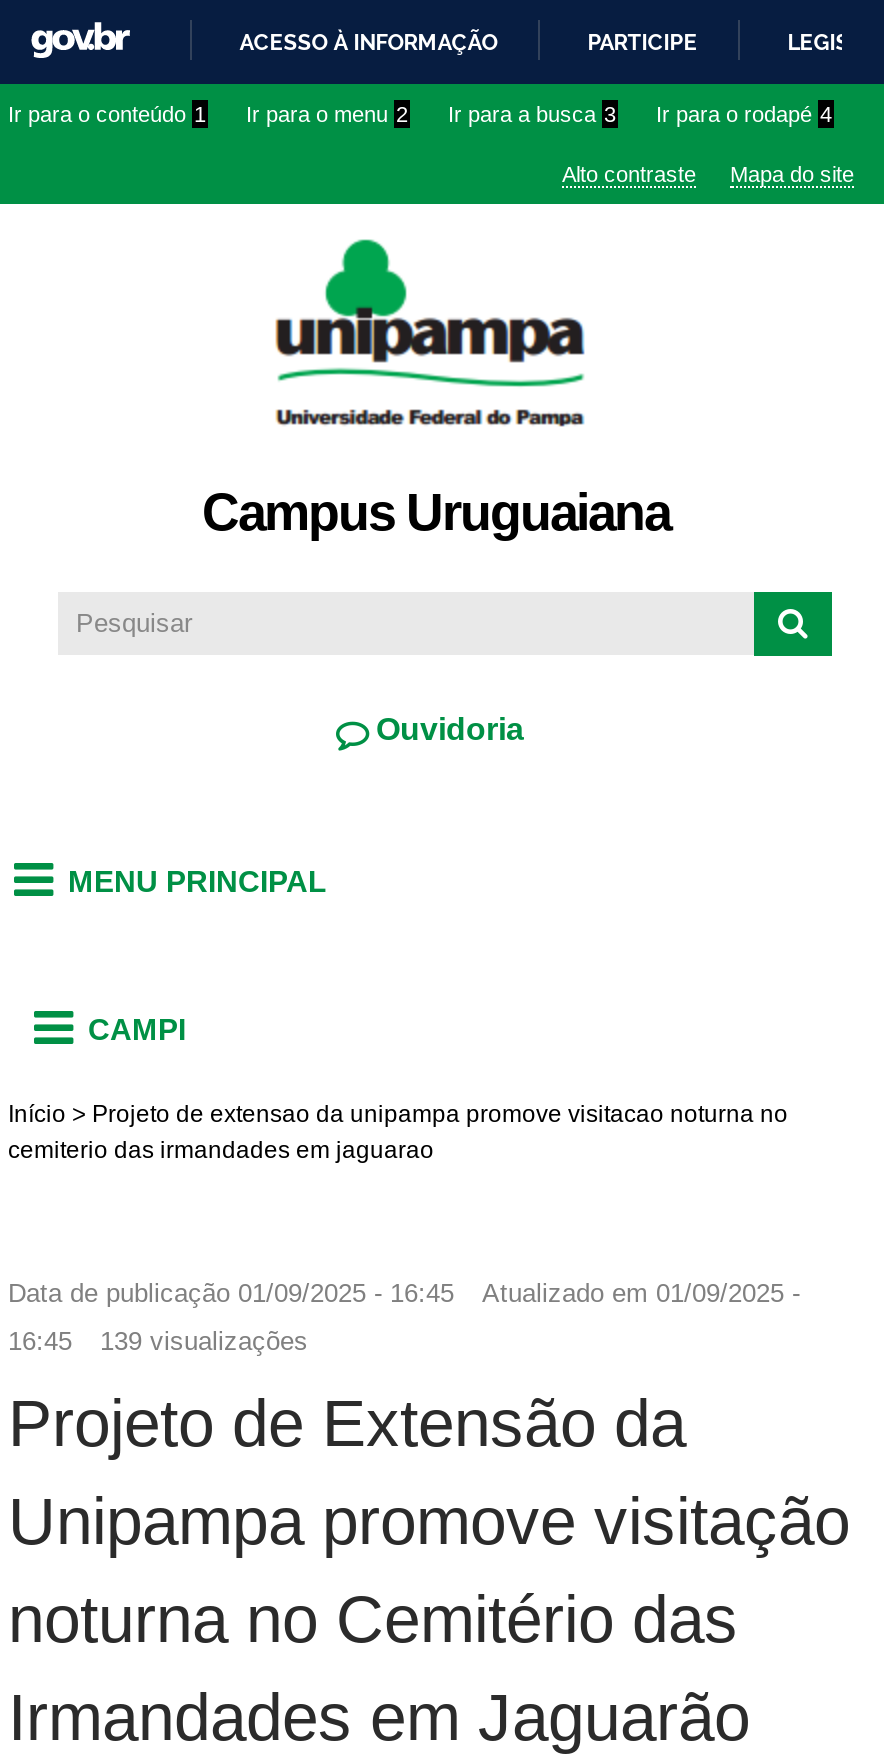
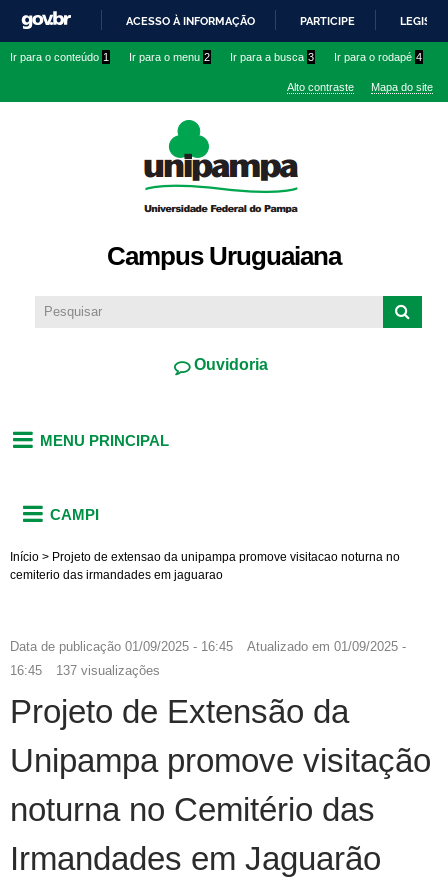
[100,1325,308,1355] 139 visualizações -> [56,663,160,678] 137 visualizações

